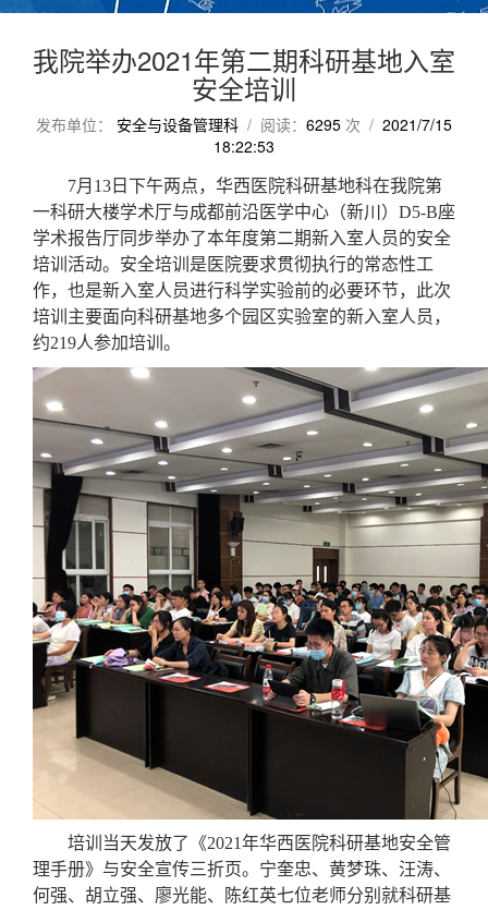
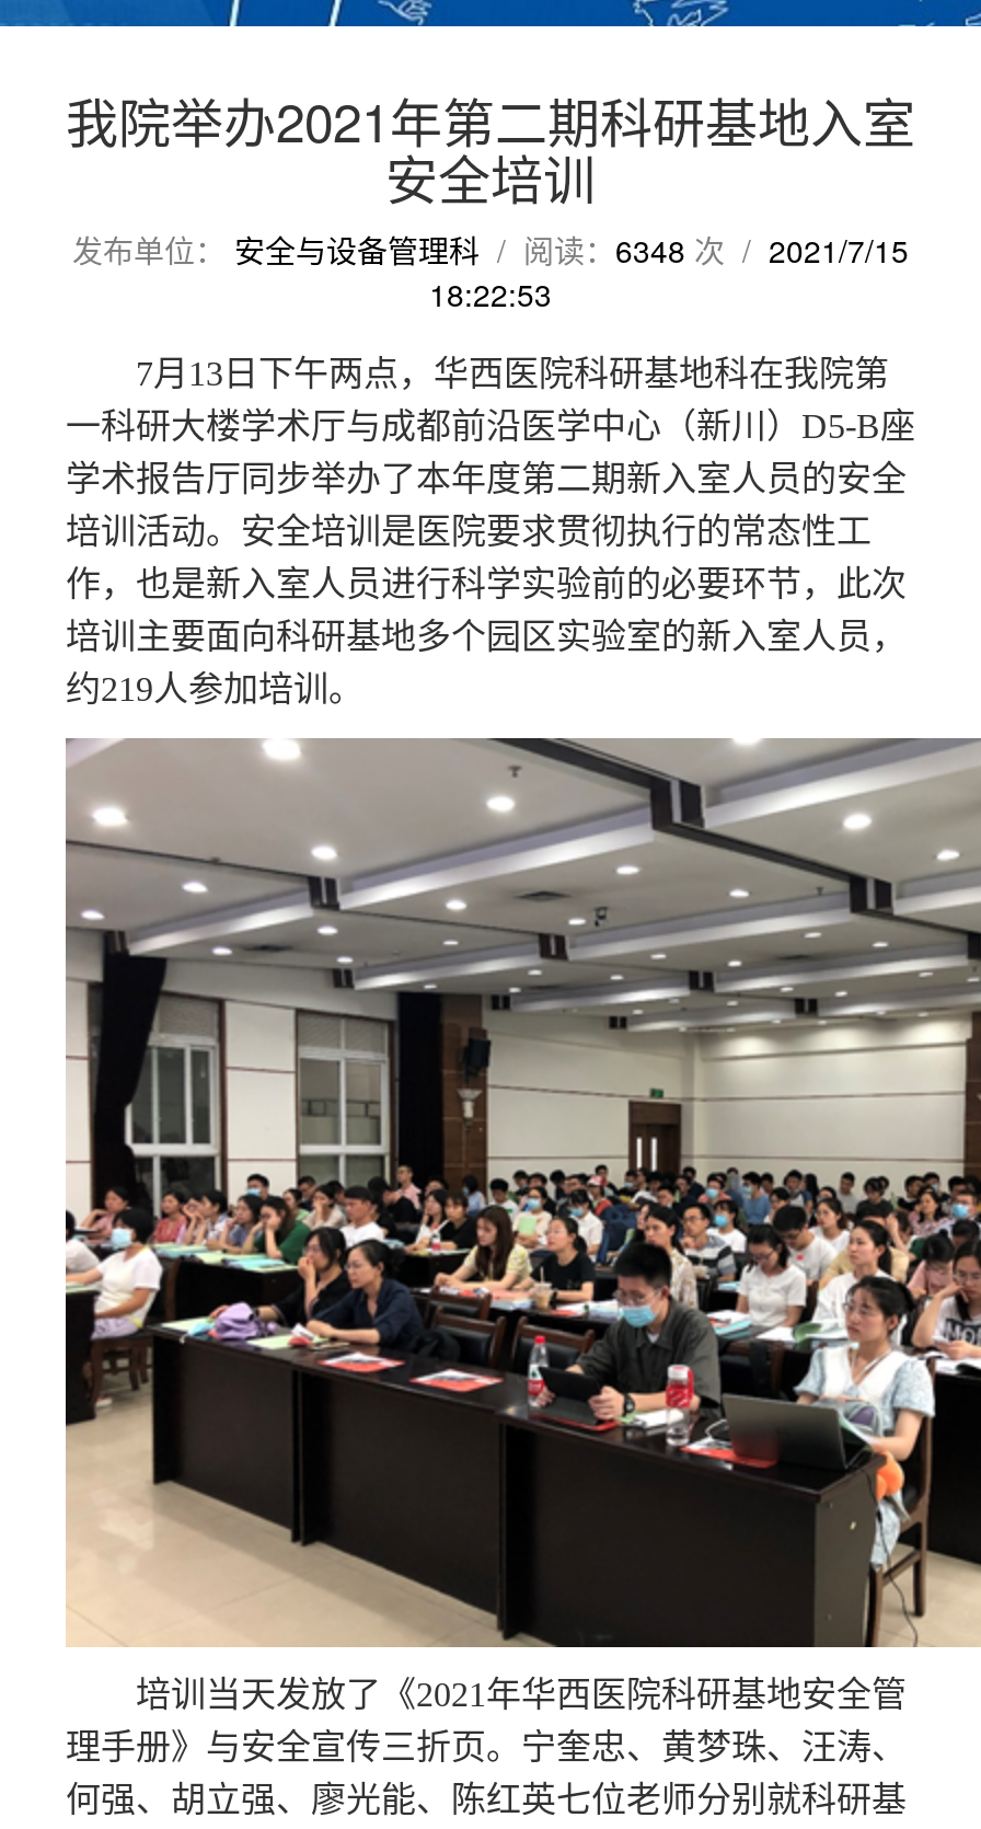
[36,113,452,135] 发布单位：安全与设备管理科/ 阅读：6295次 / 2021/7/15 -> [72,228,909,272] 发布单位：安全与设备管理科/ 阅读：6348次 / 2021/7/15

